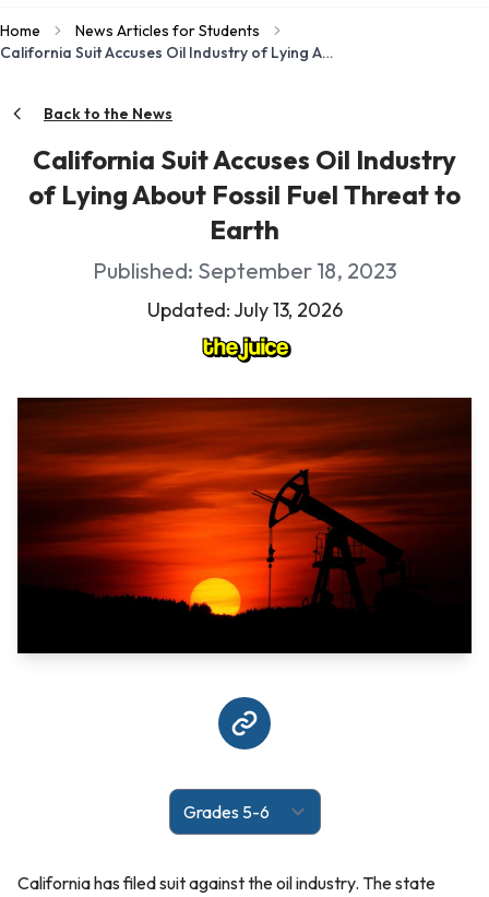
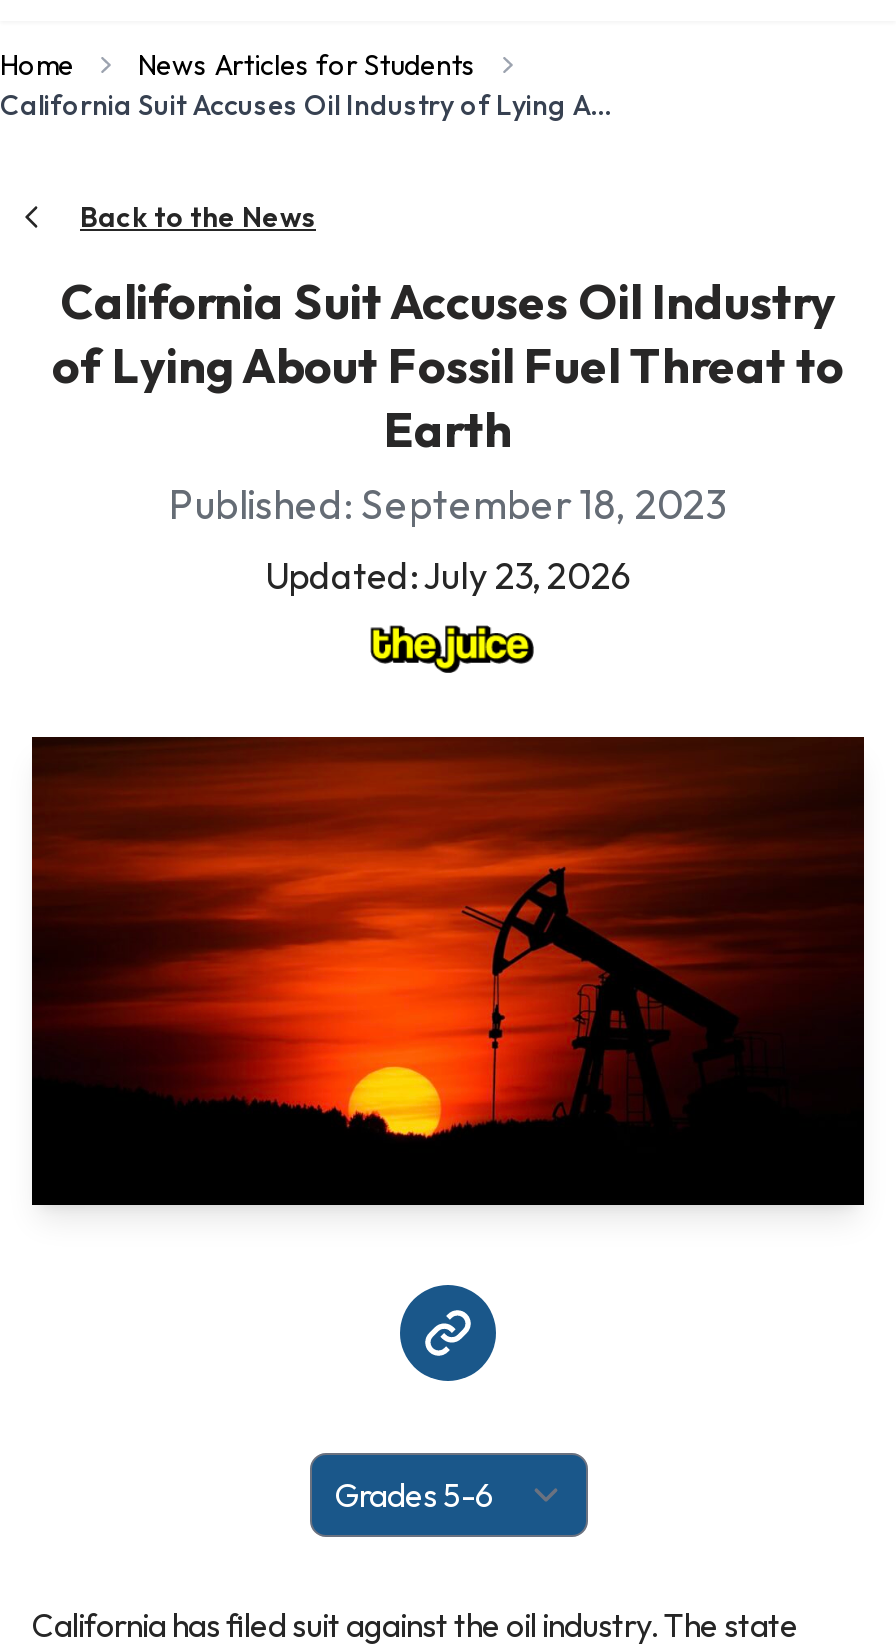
[147,297,342,322] Updated: July 13, 2026 -> [265,553,631,599] Updated: July 23, 2026

